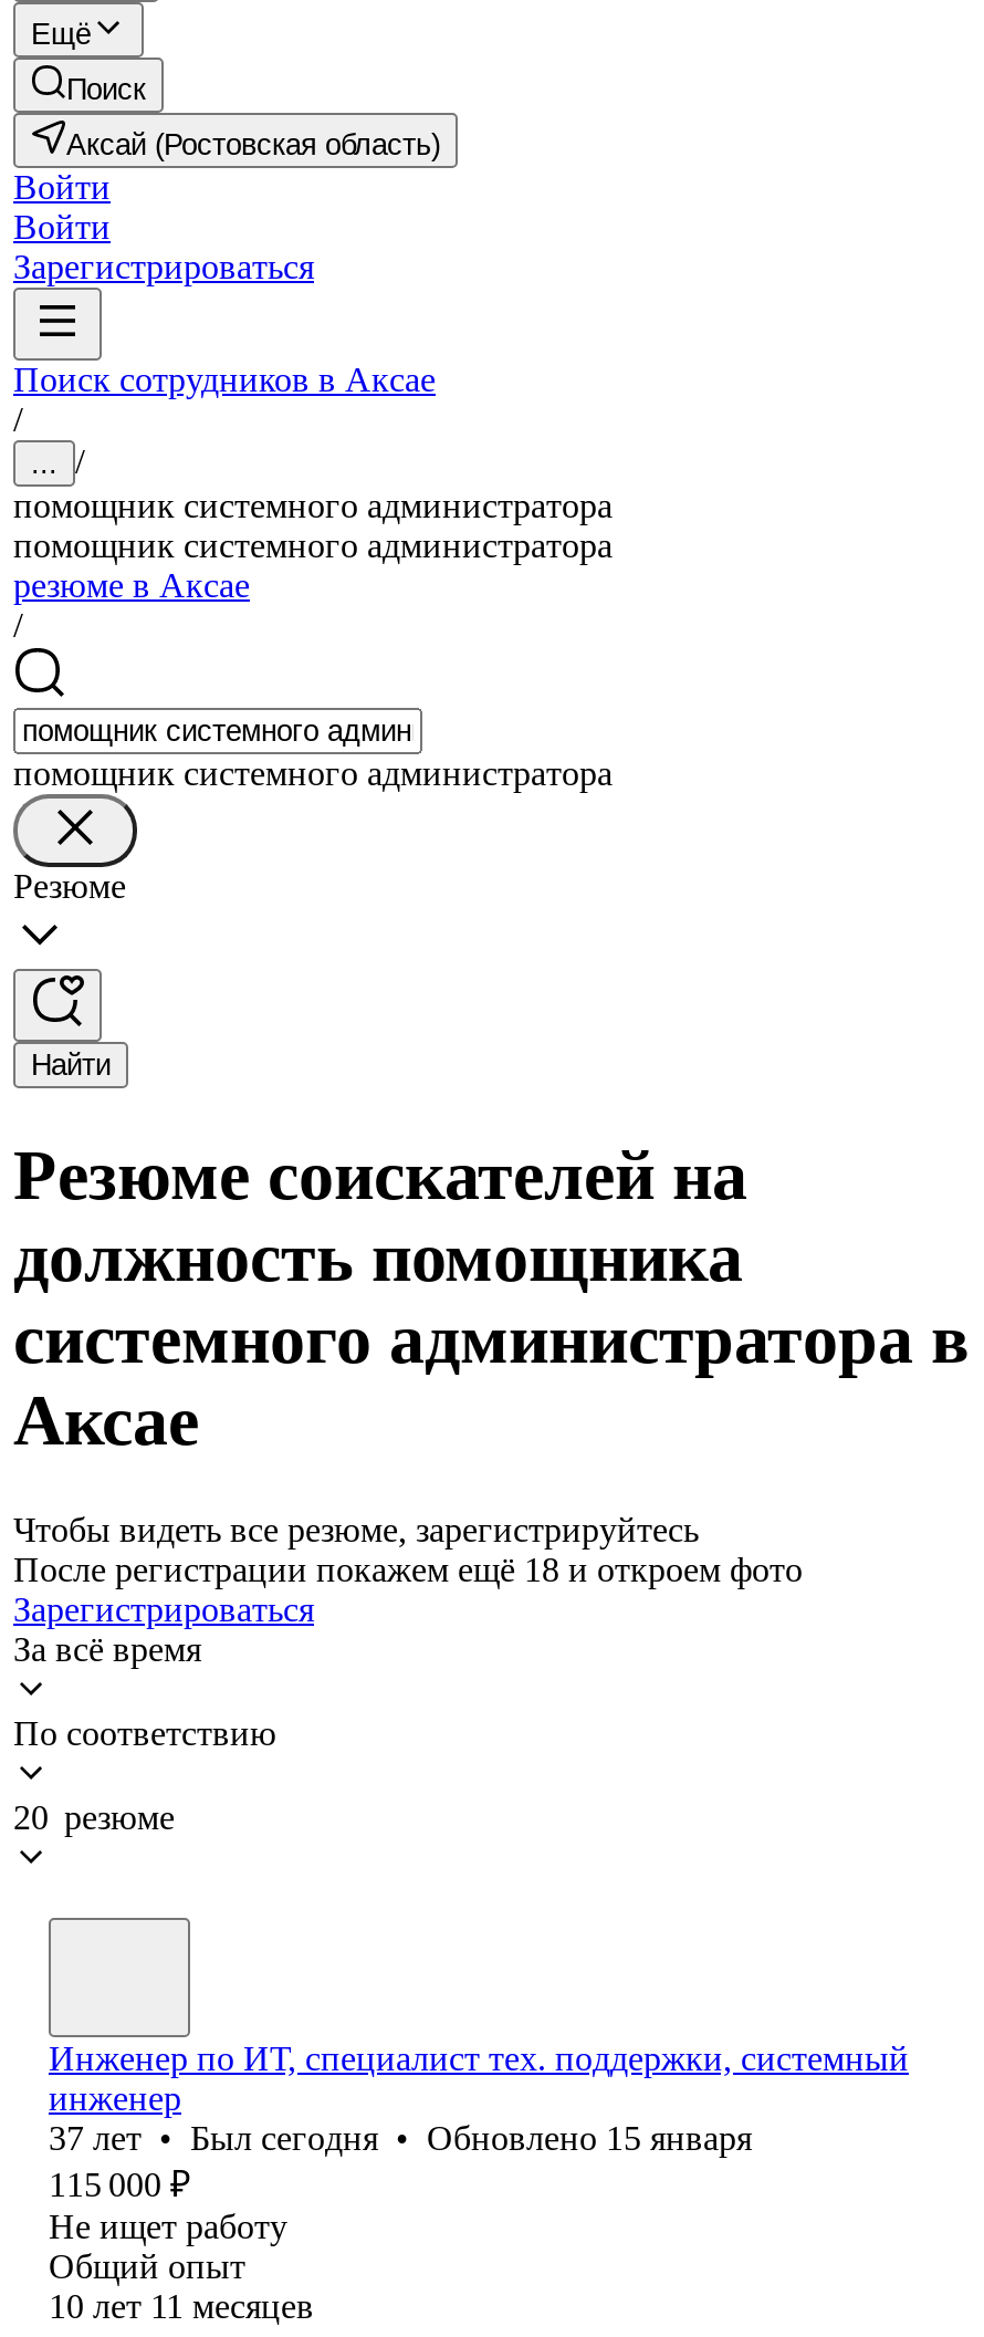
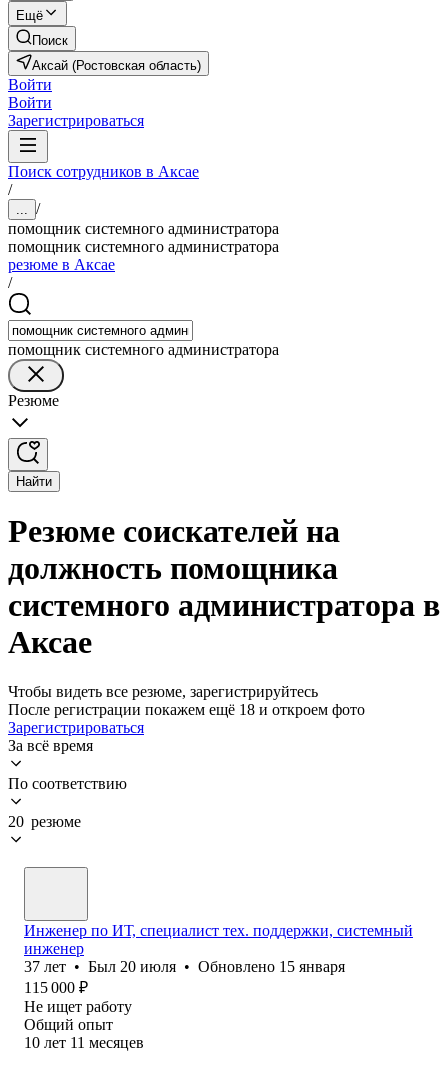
[49,2119,752,2156] 37 лет • Был сегодня • Обновлено 15 января -> [24,958,345,975] 37 лет • Был 20 июля • Обновлено 15 января

